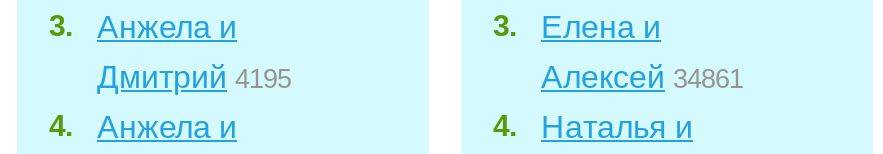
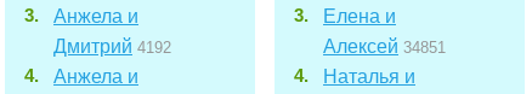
[97,61,291,95] Дмитрий 4195 -> [53,37,171,57] Дмитрий 4192
[541,61,743,95] Алексей 34861 -> [323,37,446,57] Алексей 34851

